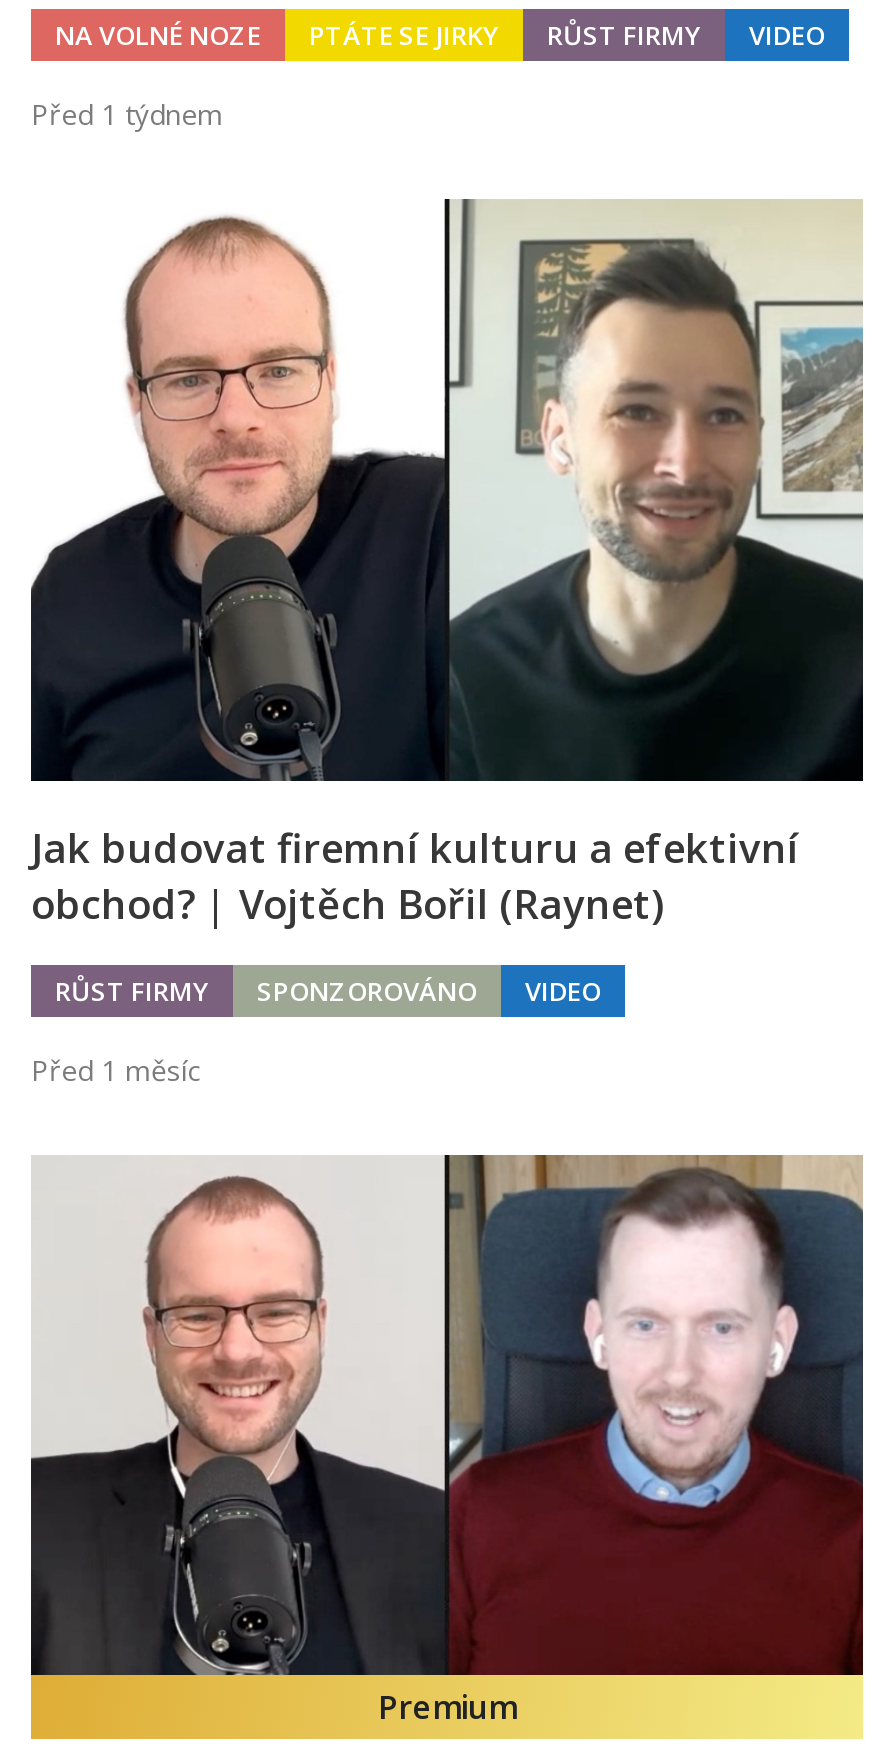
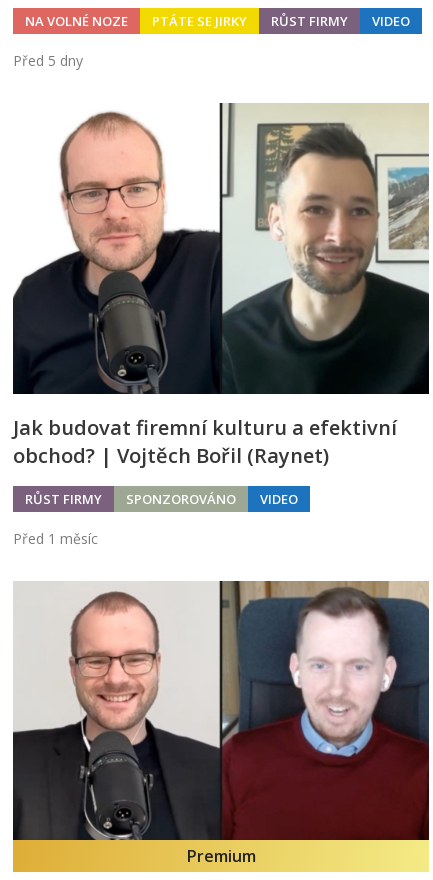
[31,95,223,133] Před 1 týdnem -> [13,51,83,70] Před 5 dny

